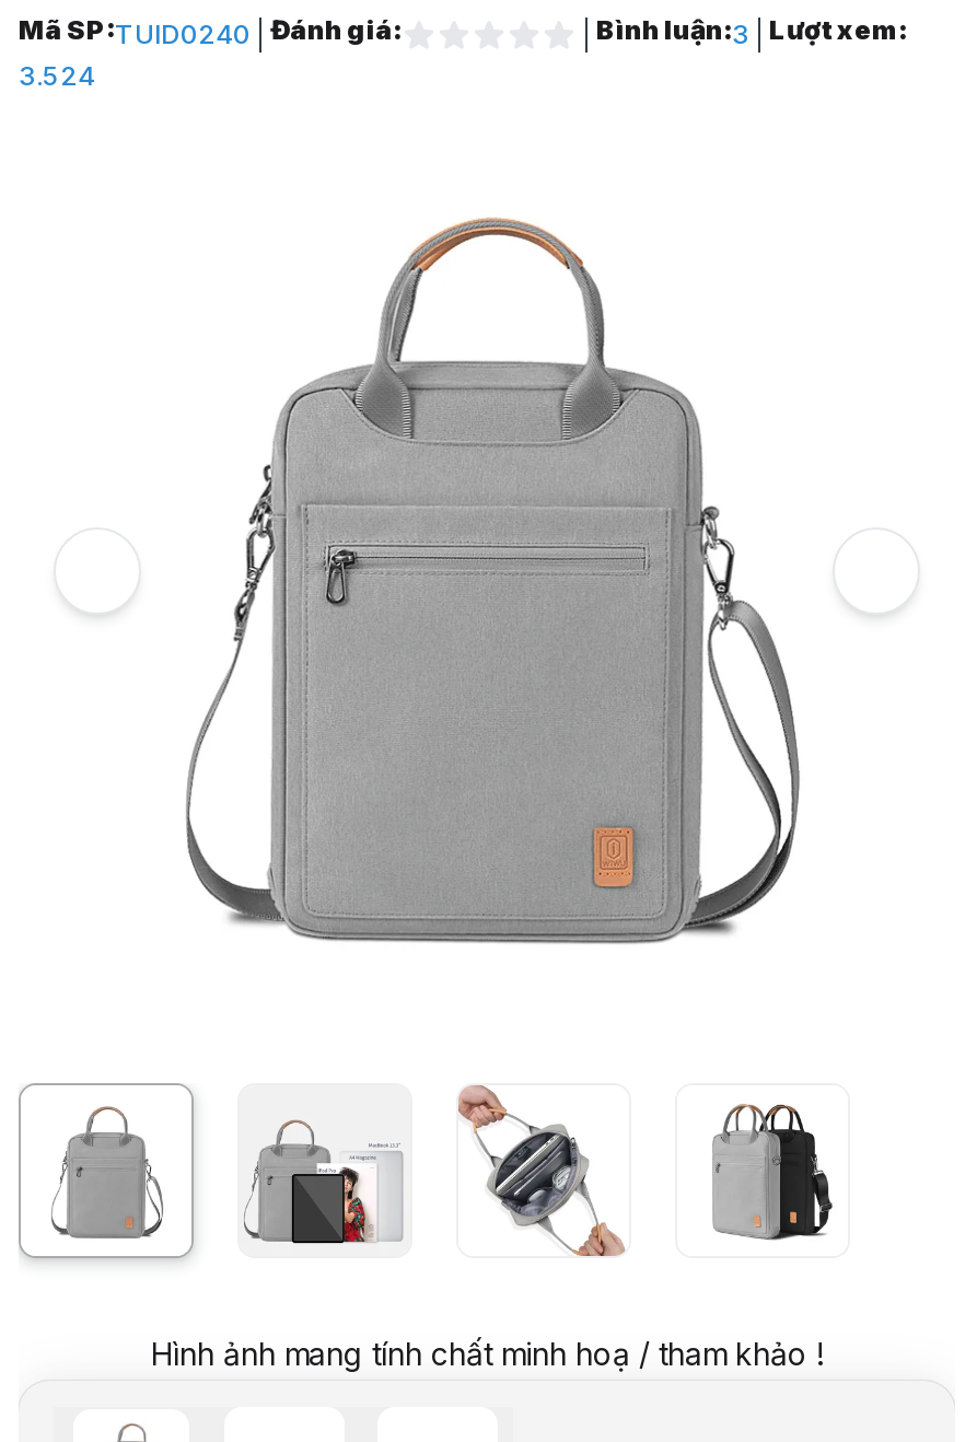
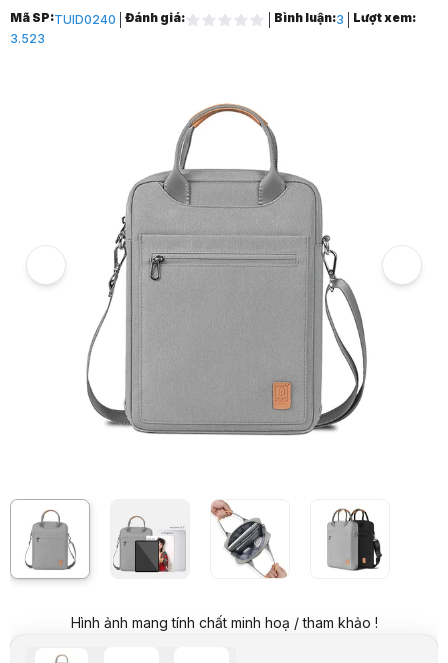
[19,59,95,92] 3.524 -> [10,31,45,46] 3.523

